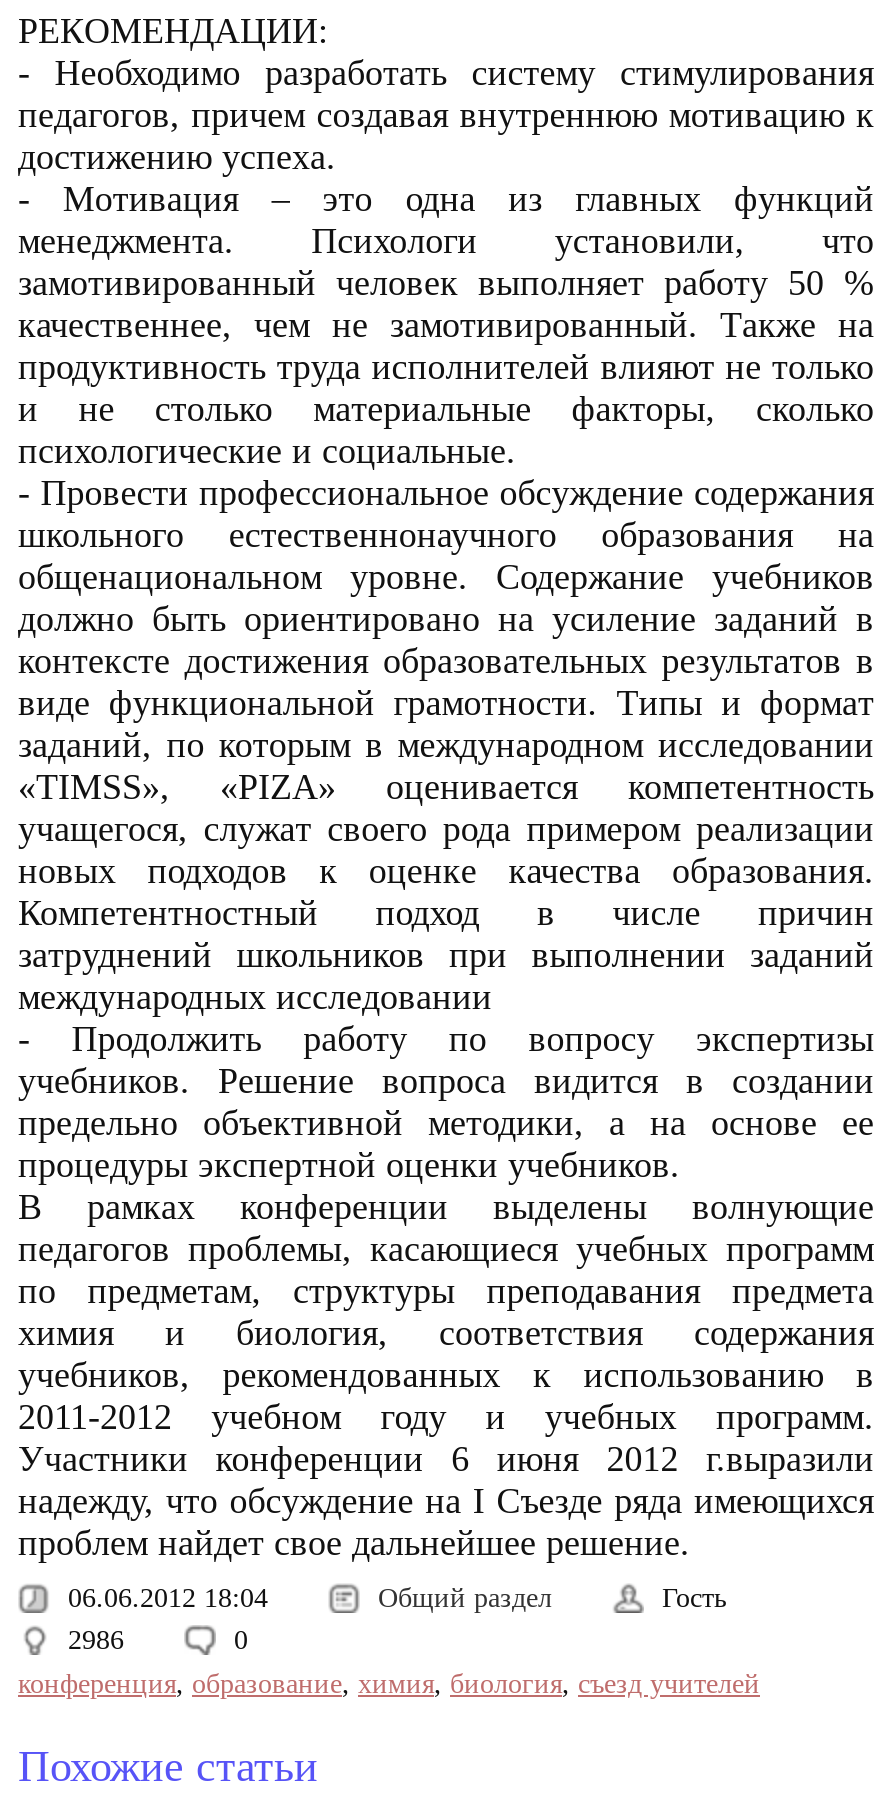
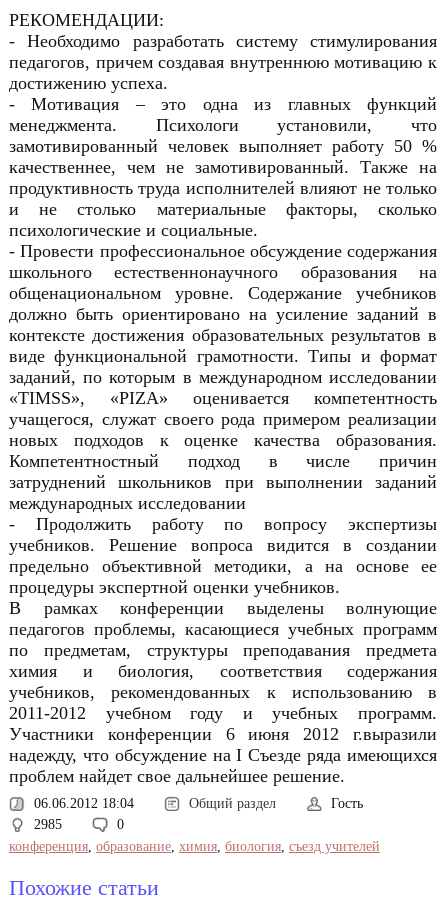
[68,1625,124,1655] 2986 -> [34,817,62,832] 2985

